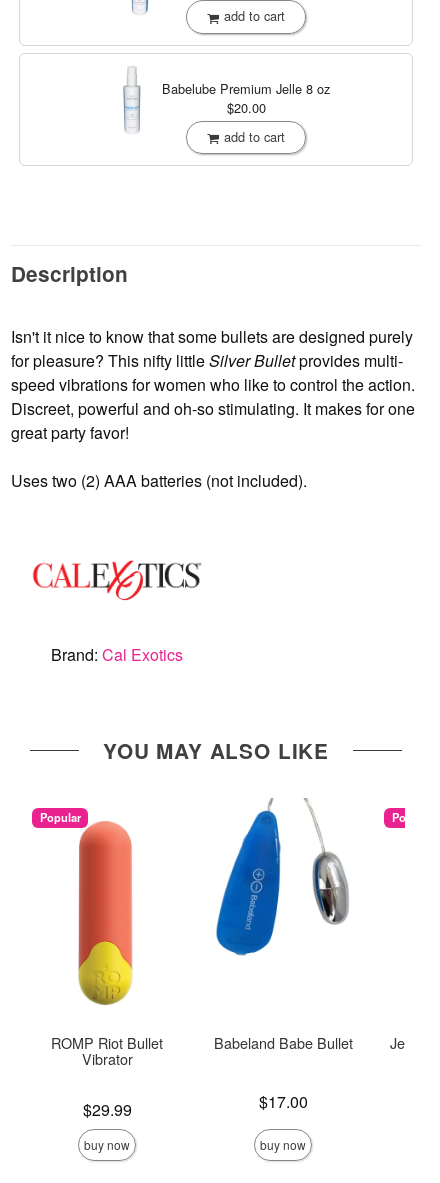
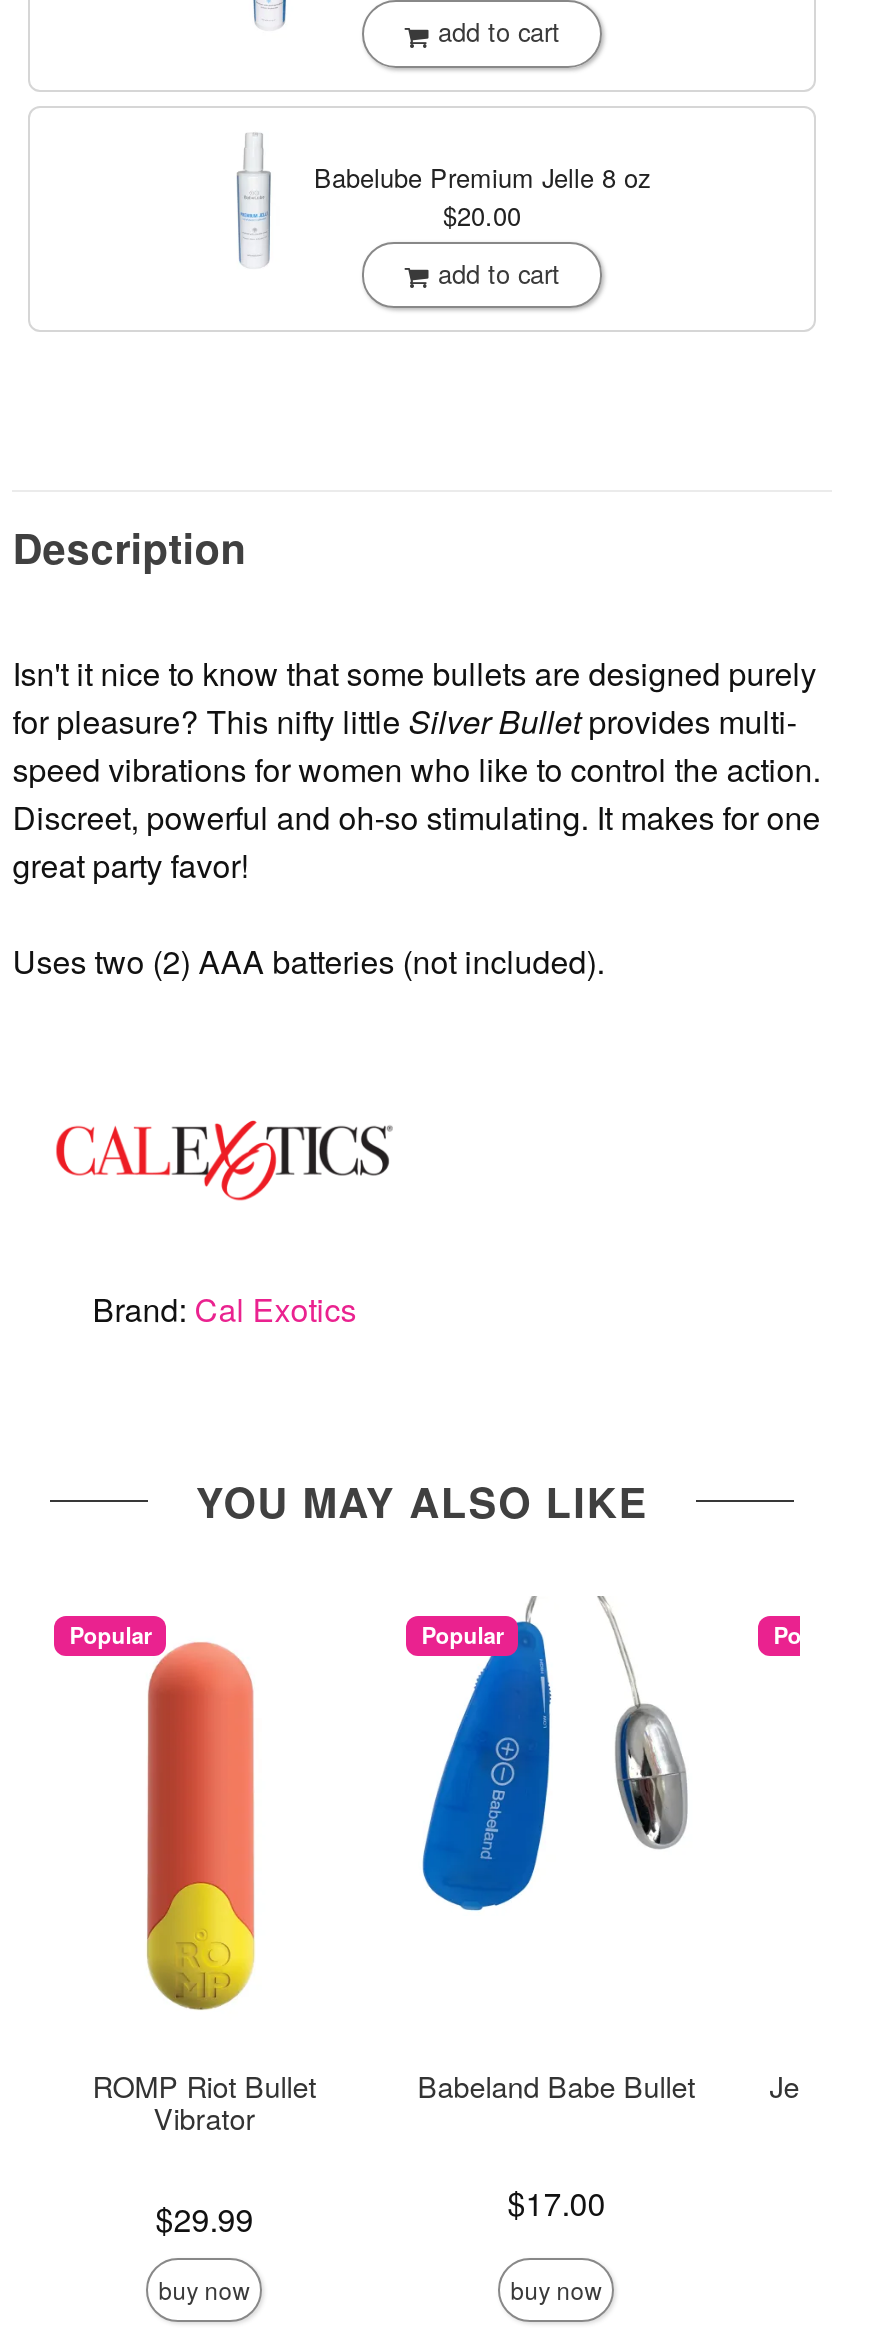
none -> [421,1618,503,1650] Popular

